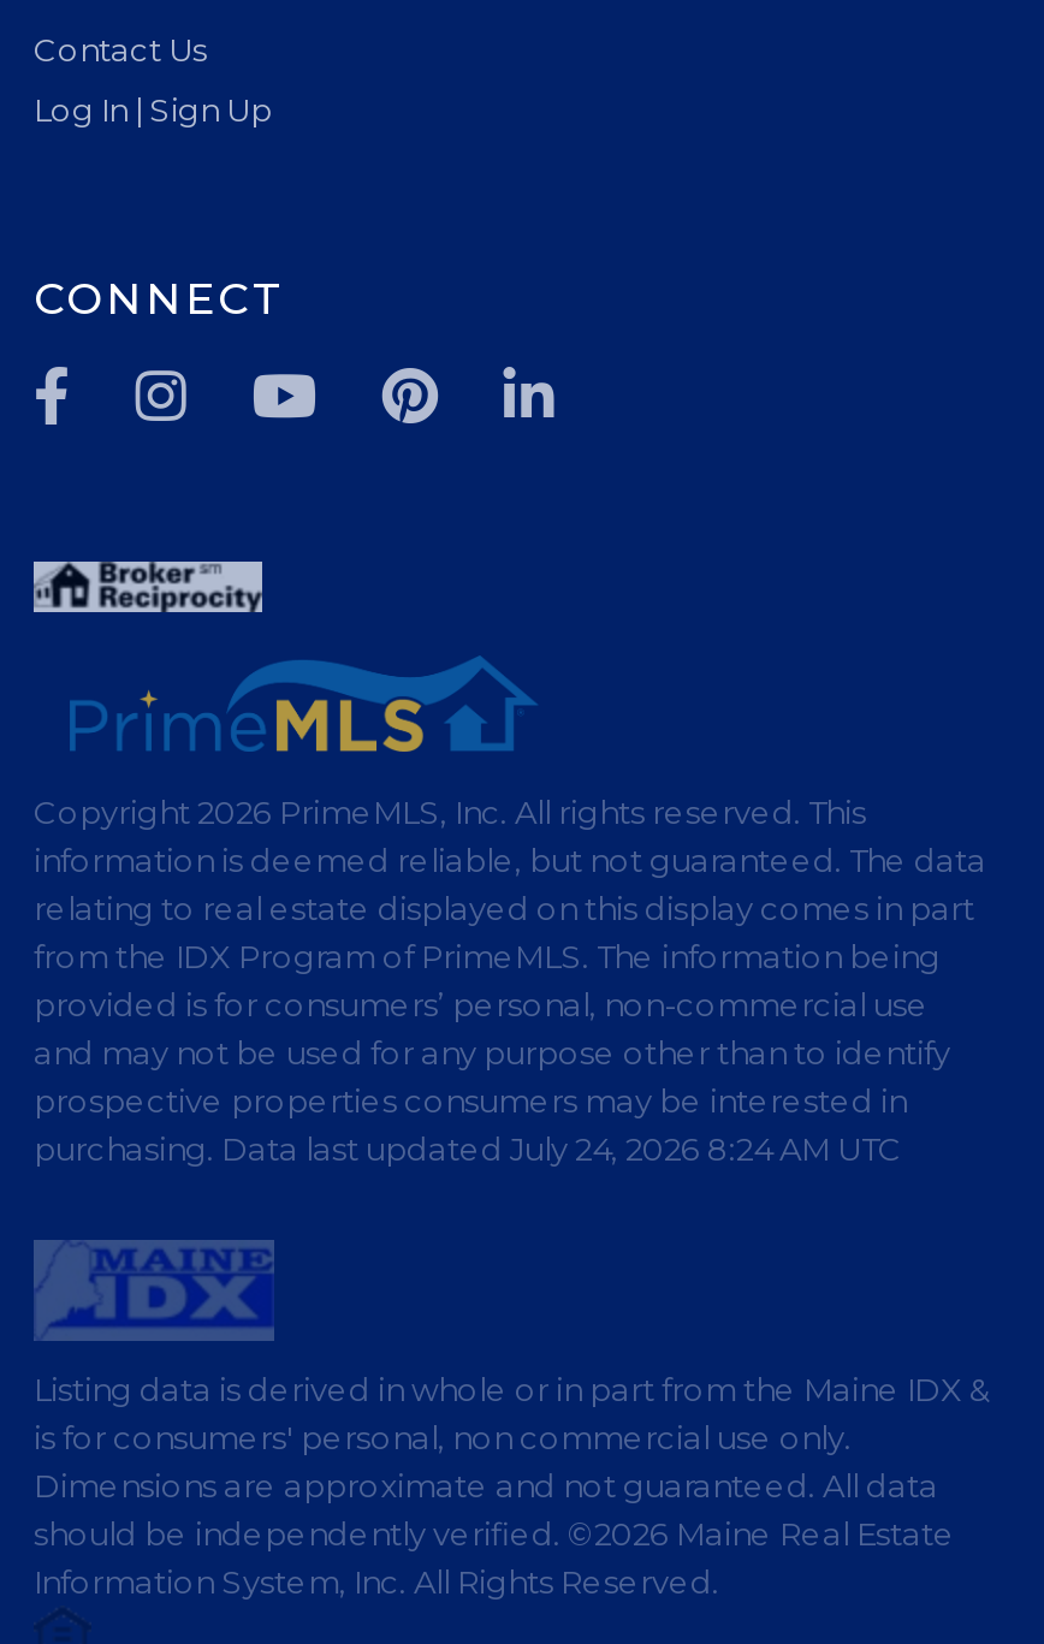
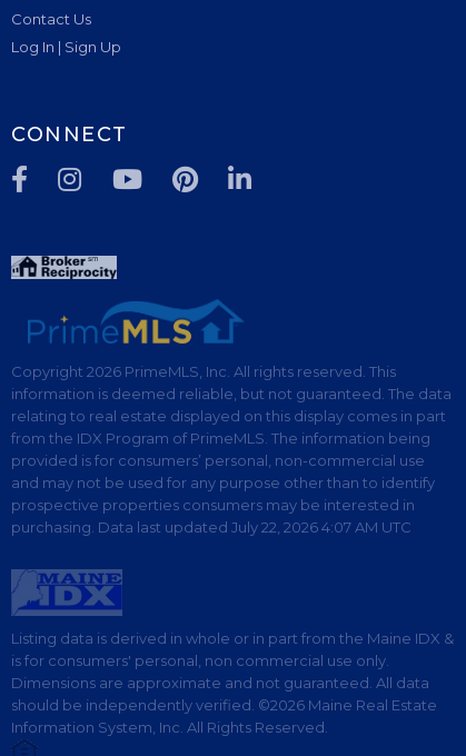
[34,1130,902,1168] purchasing. Data last updated July 24, 2026 8:24 AM UTC -> [11,518,412,536] purchasing. Data last updated July 22, 2026 4:07 AM UTC

